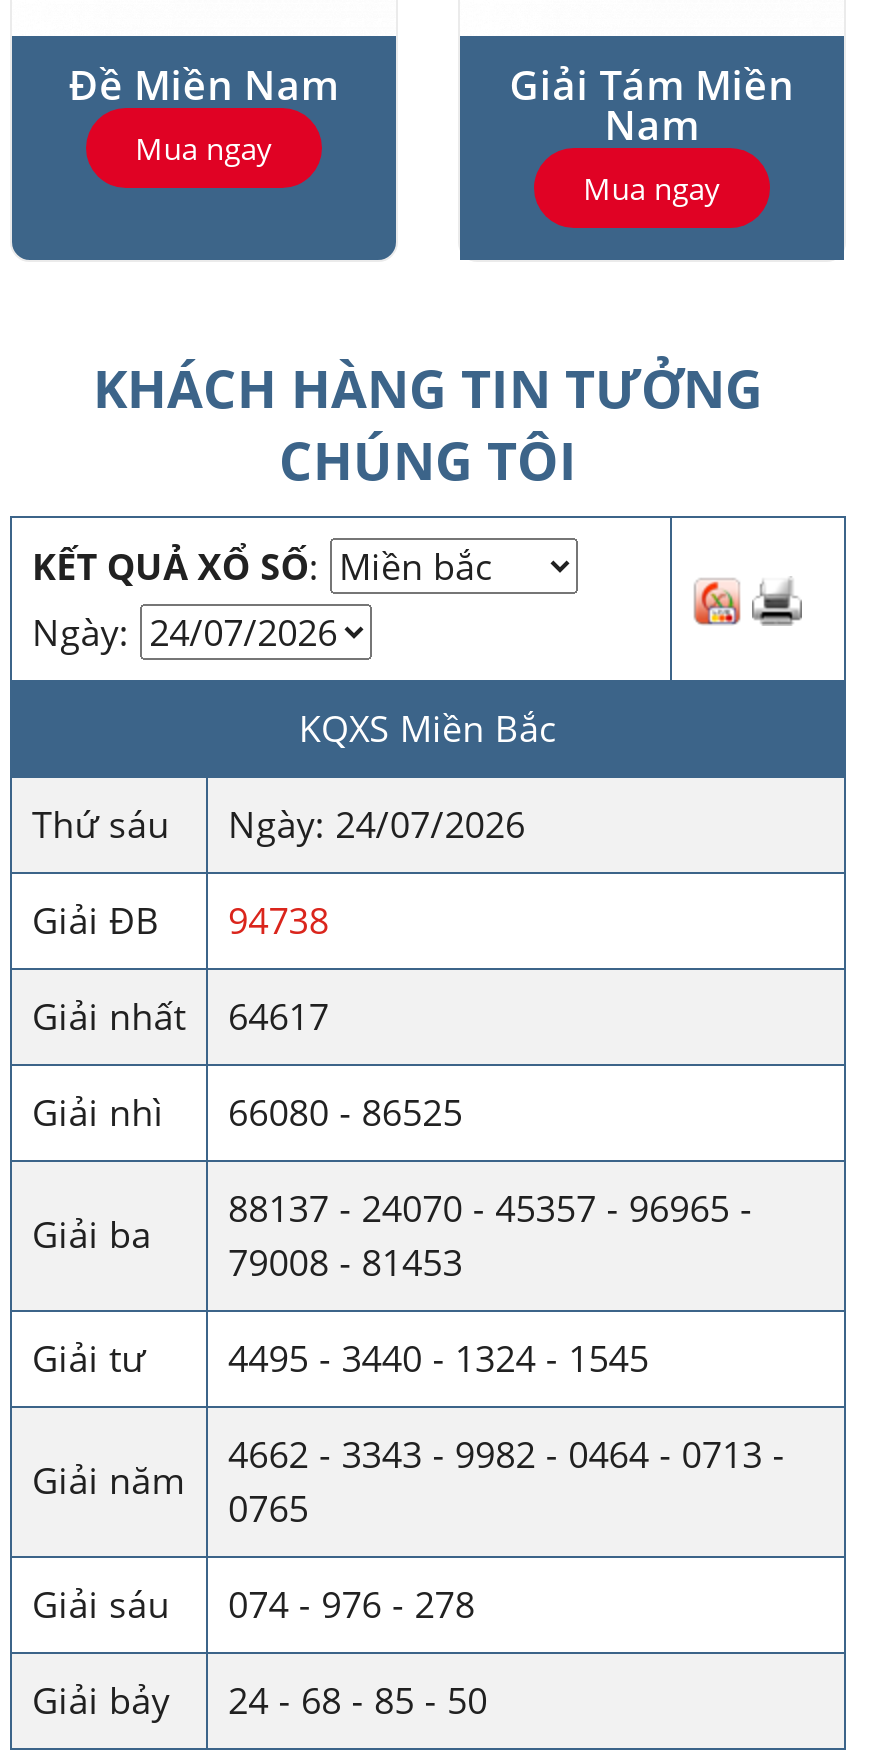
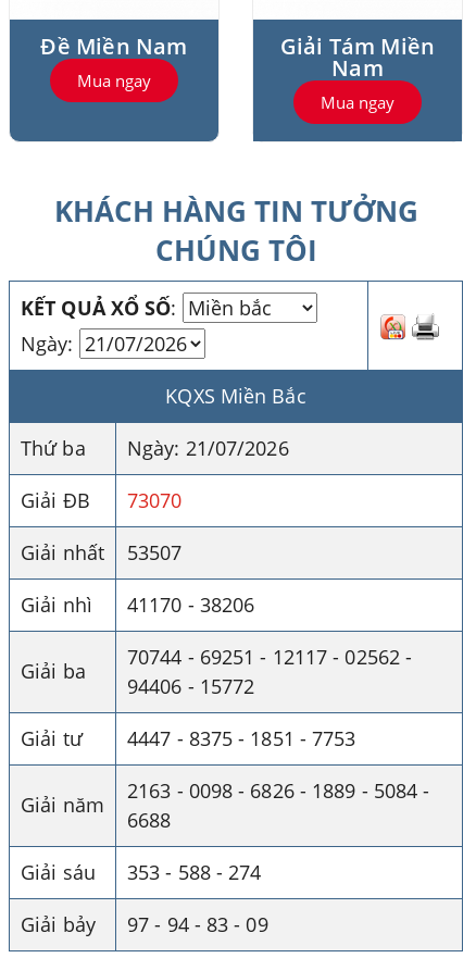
[32,800,169,848] Thứ sáu -> [21,435,85,461] Thứ ba
[228,800,525,848] Ngày: 24/07/2026 -> [127,435,289,461] Ngày: 21/07/2026
[32,896,329,944] Giải ĐB 94738 -> [21,487,182,513] Giải ĐB 73070
[32,992,329,1040] Giải nhất 64617 -> [21,539,182,565] Giải nhất 53507
[32,1088,463,1136] Giải nhì 66080 - 86525 -> [21,592,255,618] Giải nhì 41170 - 38206
[228,1184,752,1232] 88137 - 24070 - 45357 - 96965 - -> [127,644,412,670] 70744 - 69251 - 12117 - 02562 -
[228,1238,463,1286] 79008 - 81453 -> [127,673,255,699] 94406 - 15772
[32,1334,649,1382] Giải tư 4495 - 3440 - 1324 - 1545 -> [21,725,356,751] Giải tư 4447 - 8375 - 1851 - 7753
[228,1430,785,1478] 4662 - 3343 - 9982 - 0464 - 0713 - -> [127,777,430,804] 2163 - 0098 - 6826 - 1889 - 5084 -
[228,1484,309,1532] 0765 -> [127,807,171,833] 6688
[32,1580,475,1628] Giải sáu 074 - 976 - 278 -> [21,859,261,885] Giải sáu 353 - 588 - 274
[32,1676,487,1724] Giải bảy 24 - 68 - 85 - 50 -> [21,911,268,937] Giải bảy 97 - 94 - 83 - 09

